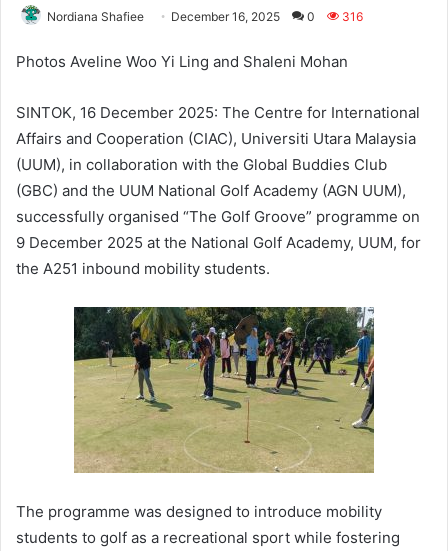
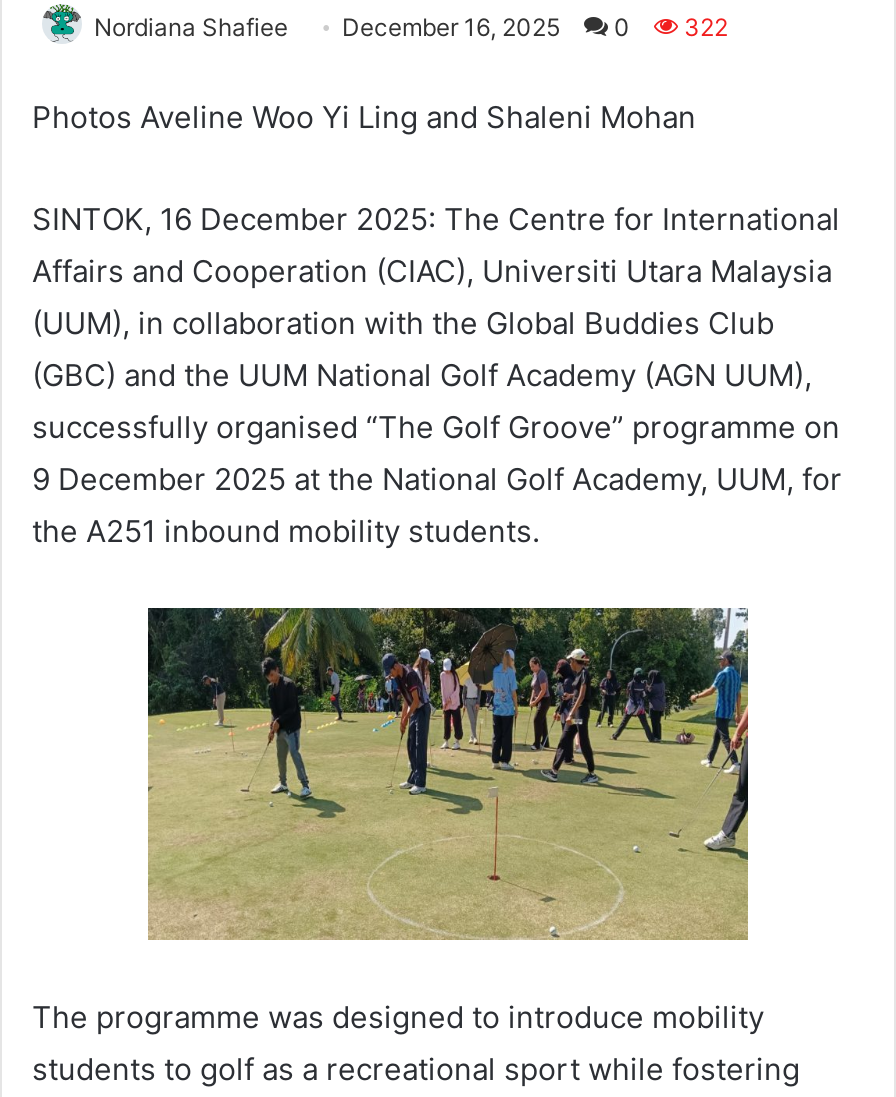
[47,9,363,24] Nordiana Shafiee December 16, 2025 0 316 -> [94,11,728,41] Nordiana Shafiee December 16, 2025 0 322

